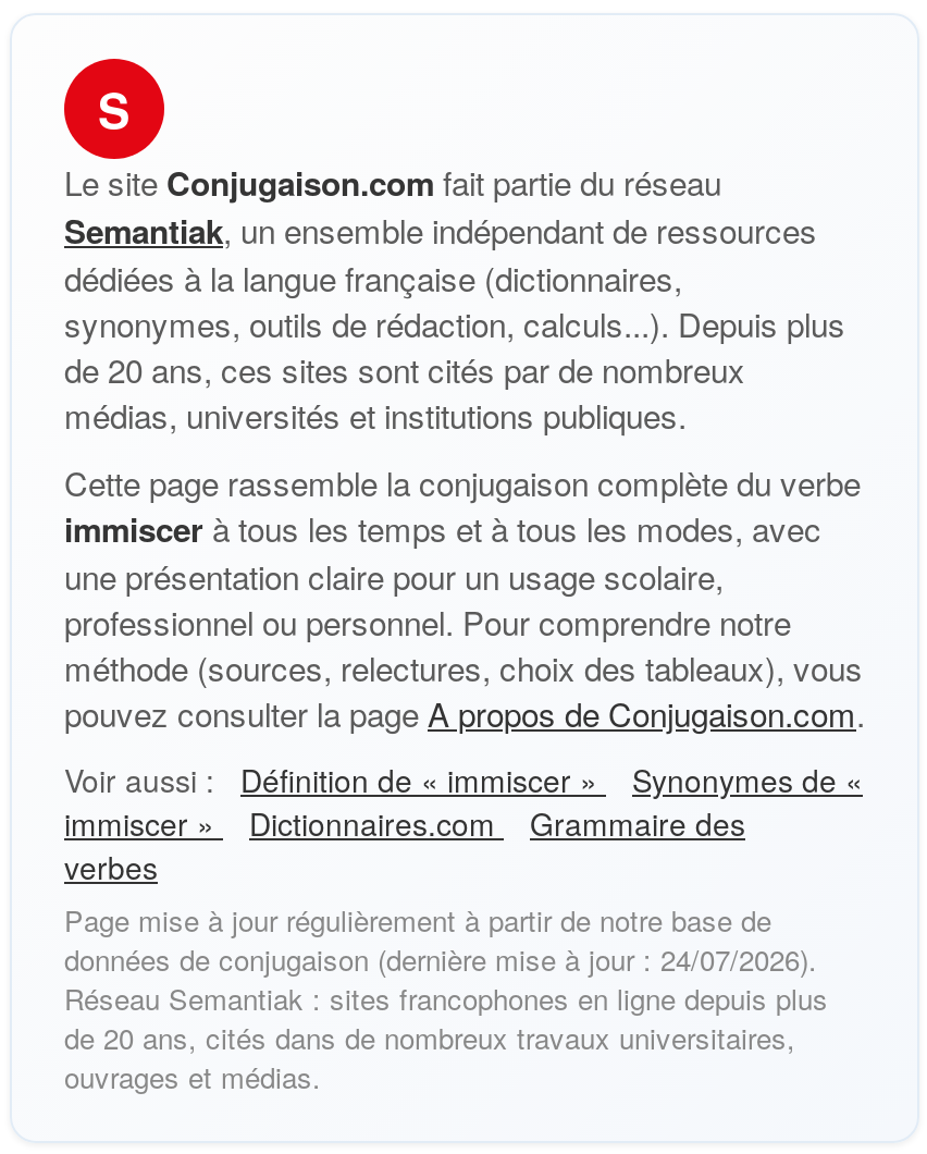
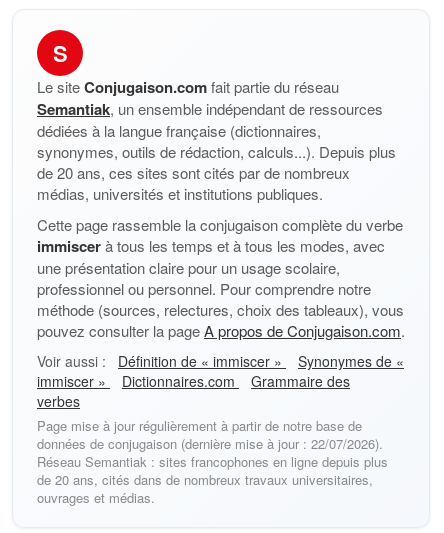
[64,938,817,980] données de conjugaison (dernière mise à jour : 24/07/2026). -> [37,434,383,453] données de conjugaison (dernière mise à jour : 22/07/2026).

